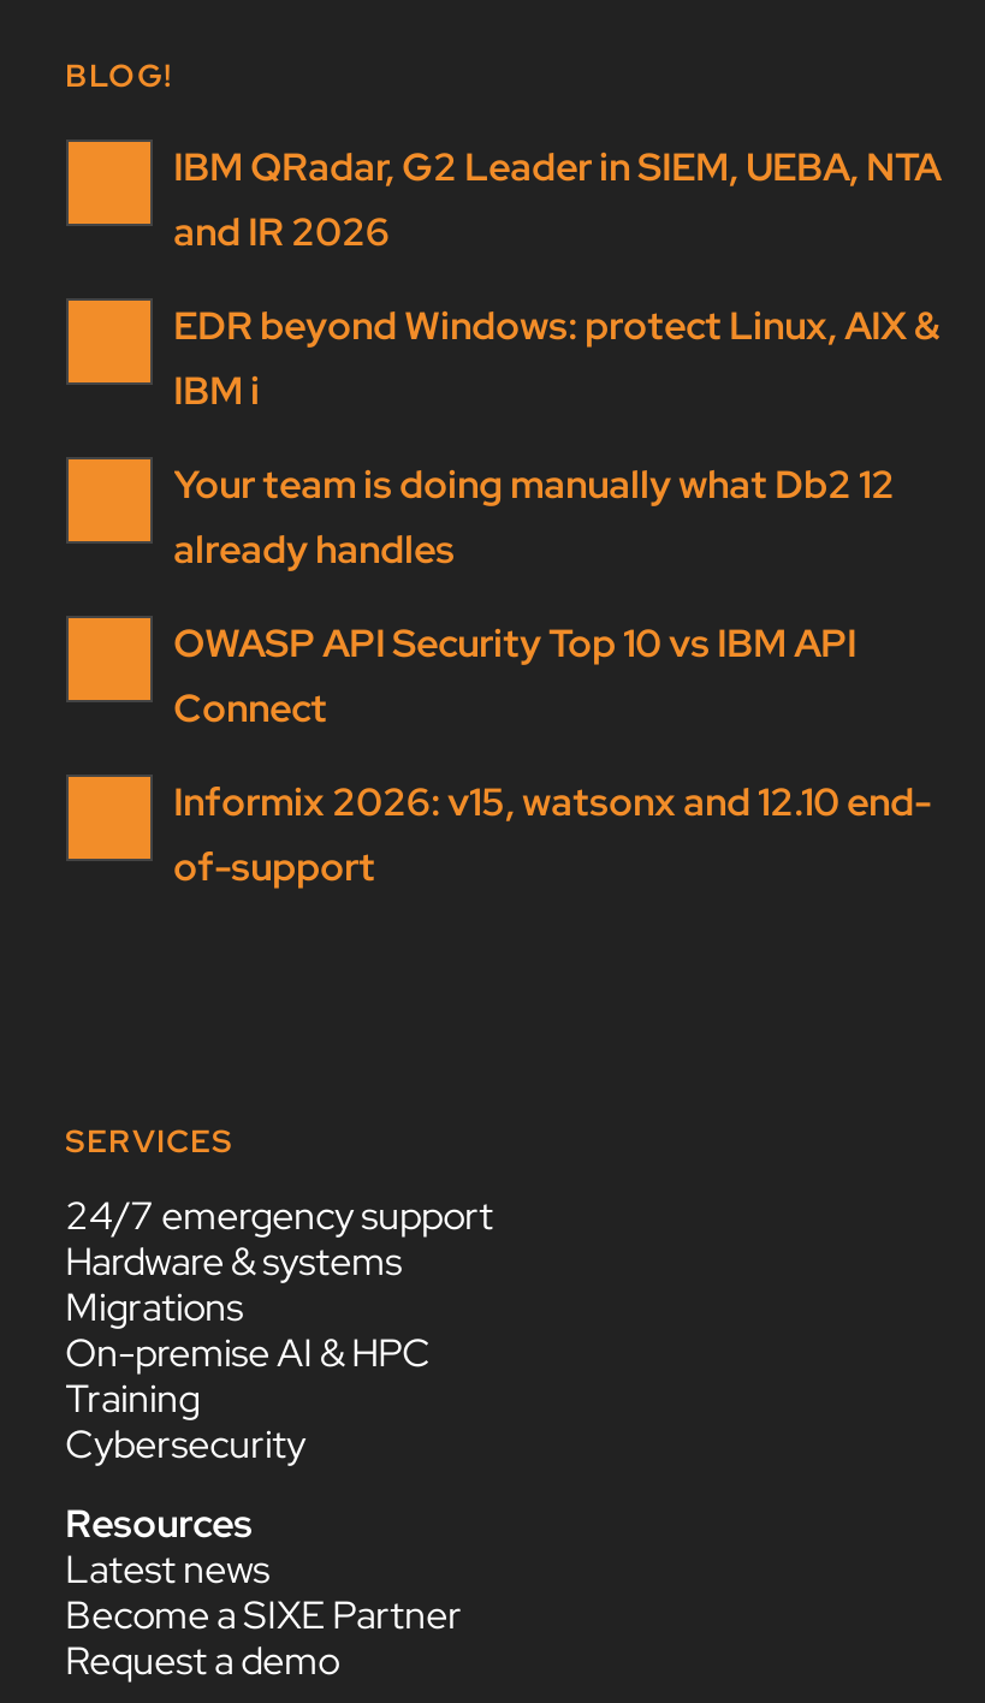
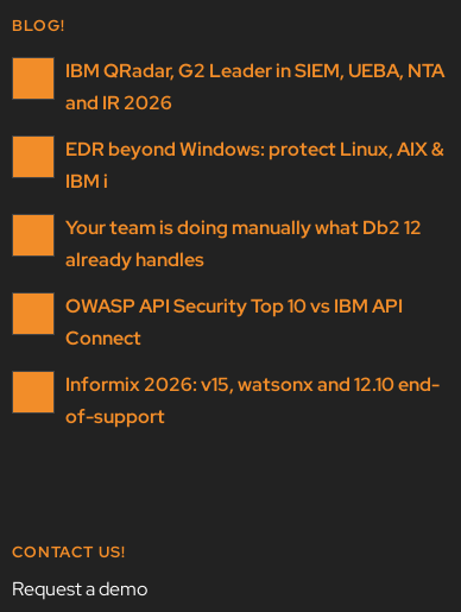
[65,1122,493,1639] SERVICES | 24/7 emergency support | Hardware & systems | Migrations | On-premise AI & HPC | Training | Cybersecurity | Resources | Latest news | Become a SIXE Partner -> [11,542,125,563] CONTACT US!

